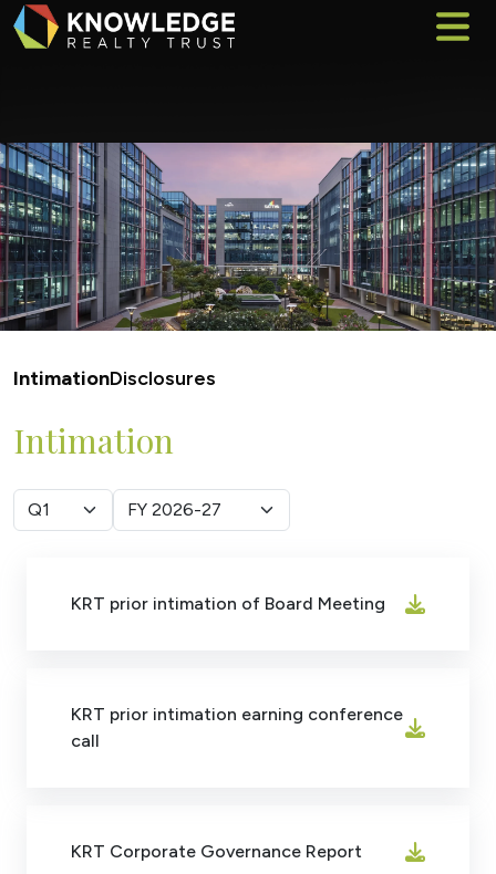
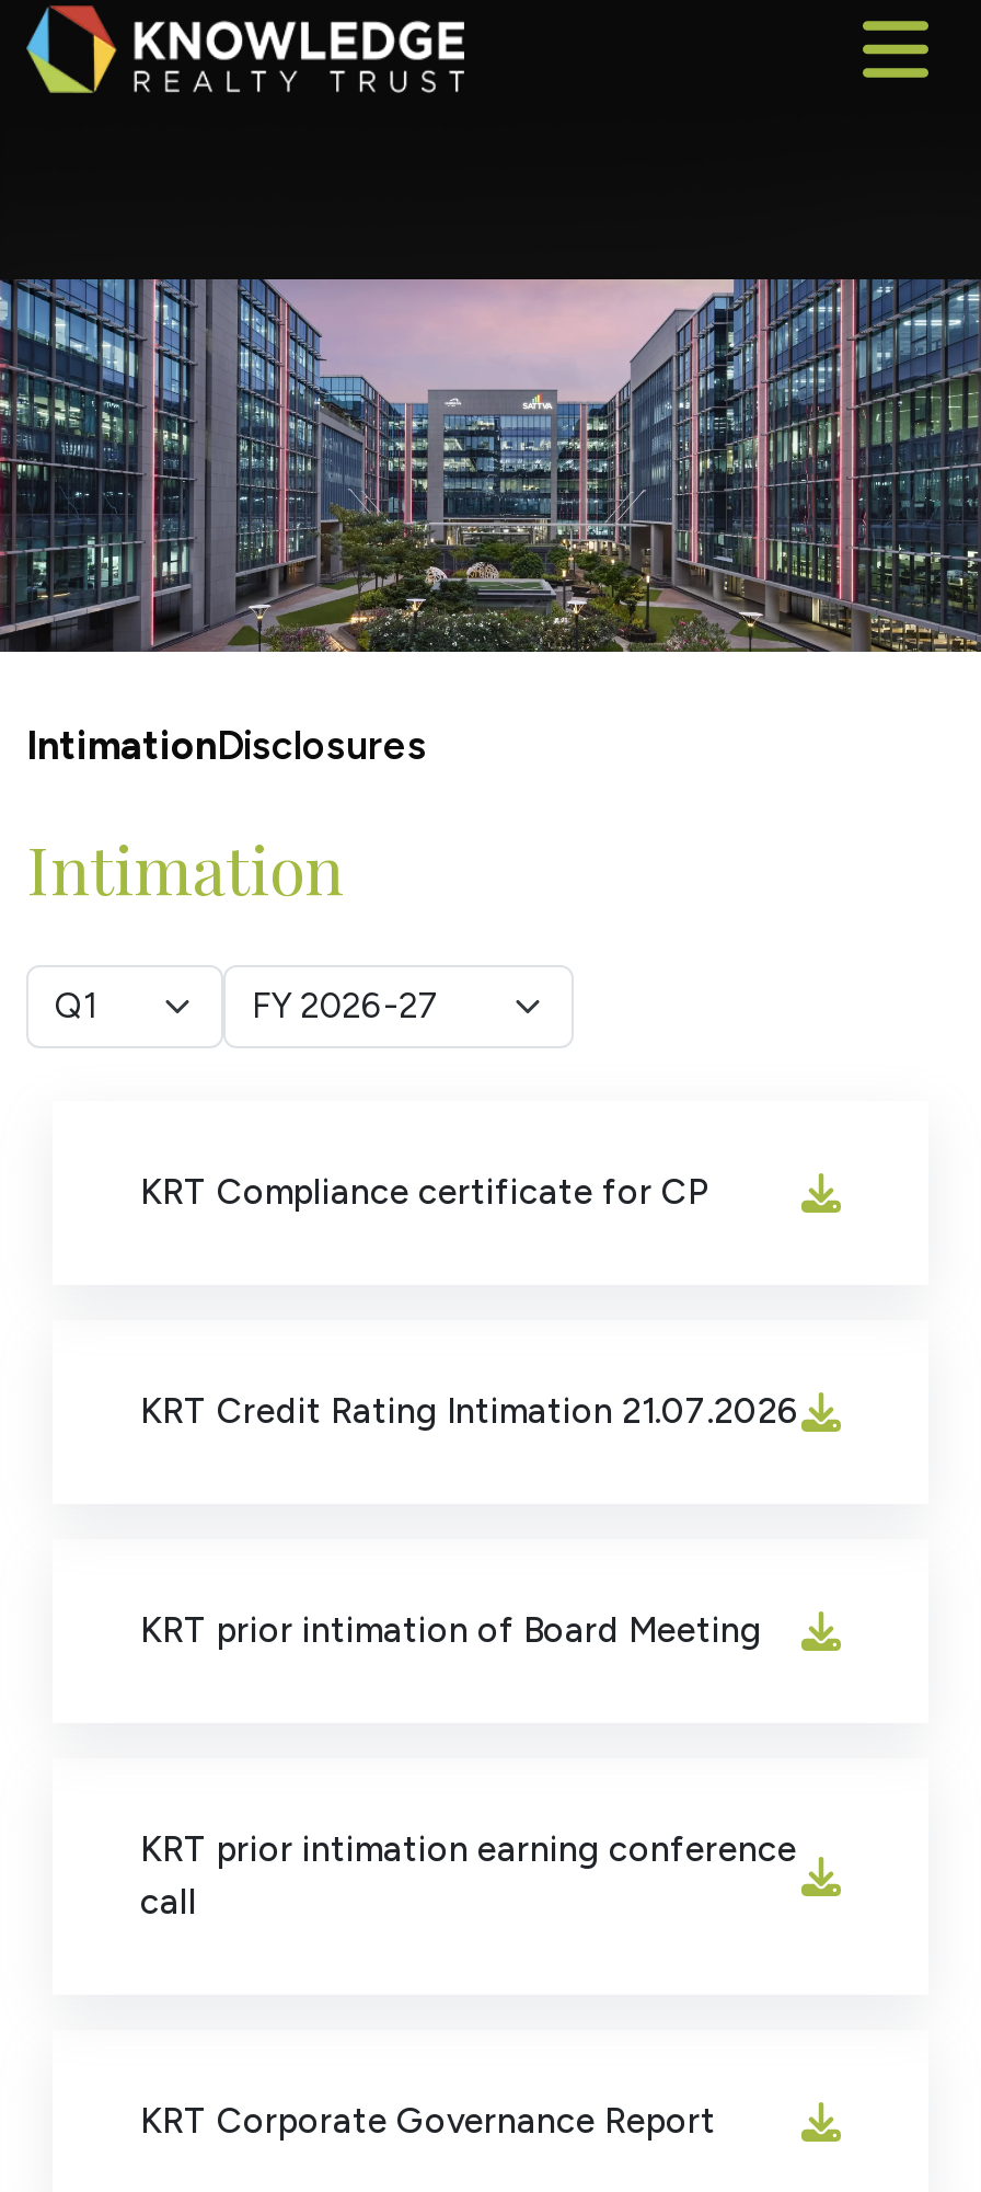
none -> [140,1171,707,1213] KRT Compliance certificate for CP
none -> [140,1390,799,1432] KRT Credit Rating Intimation 21.07.2026

